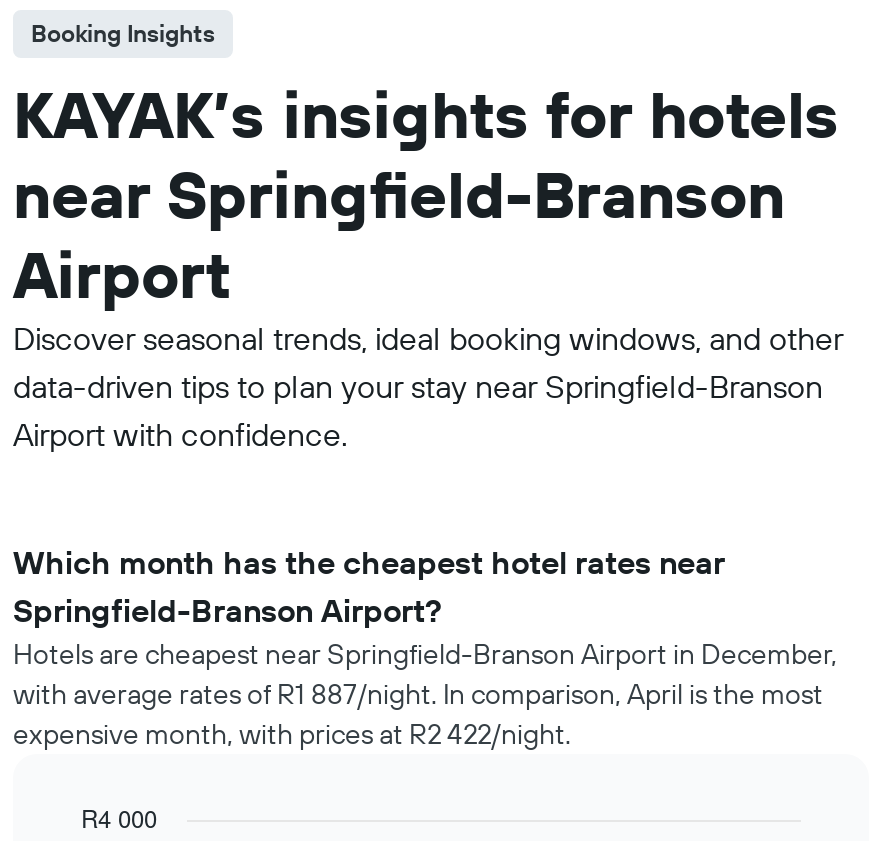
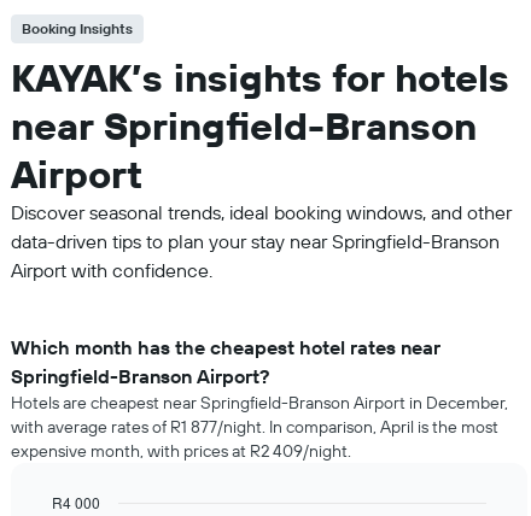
[13,676,823,712] with average rates of R1 887/night. In comparison, April is the most -> [11,416,498,438] with average rates of R1 877/night. In comparison, April is the most
[13,716,571,752] expensive month, with prices at R2 422/night. -> [11,440,351,462] expensive month, with prices at R2 409/night.

